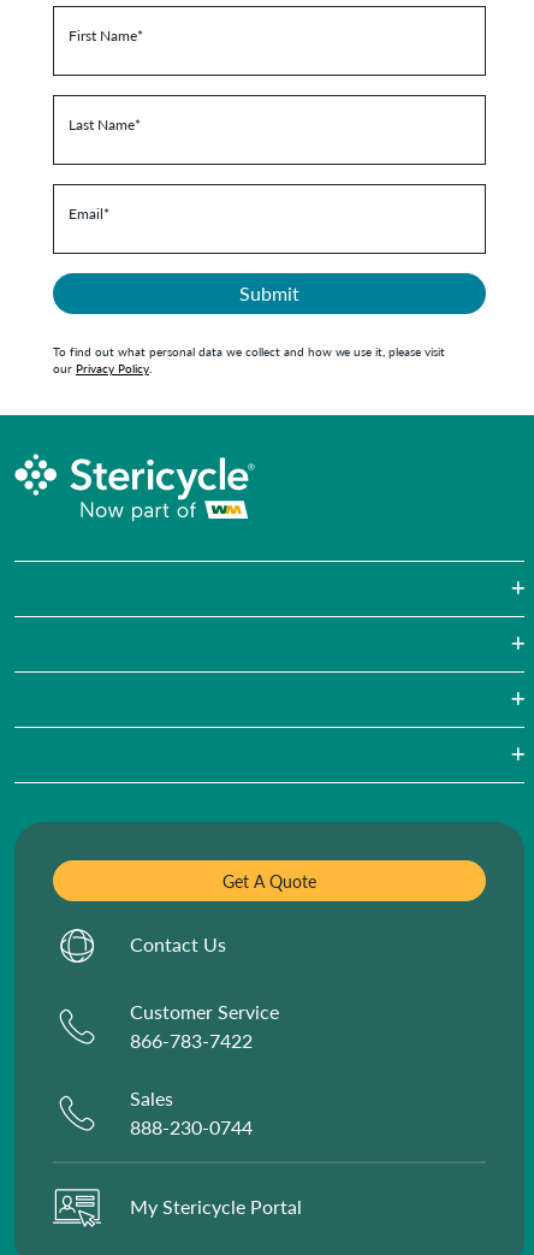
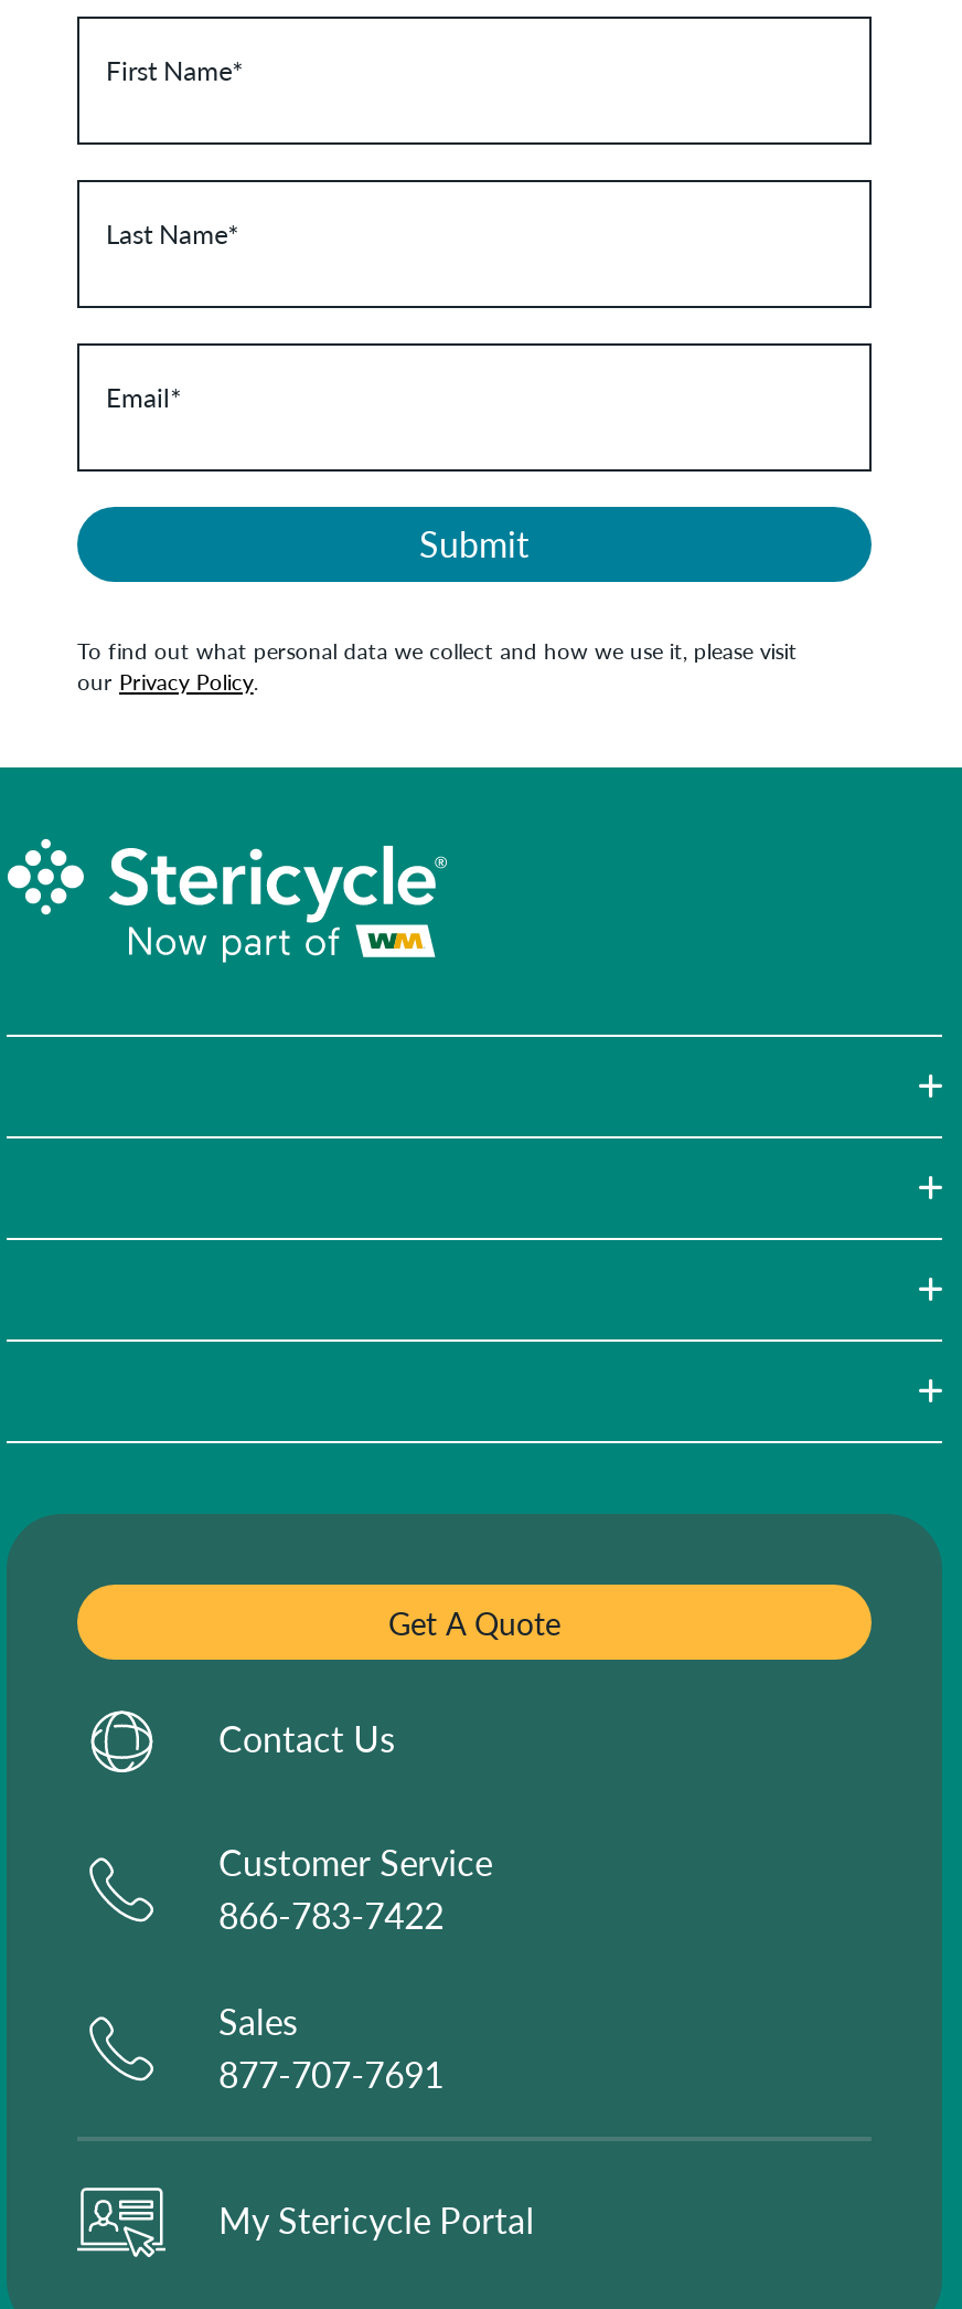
[130,1113,253,1141] 888-230-0744 -> [218,2049,444,2100] 877-707-7691

